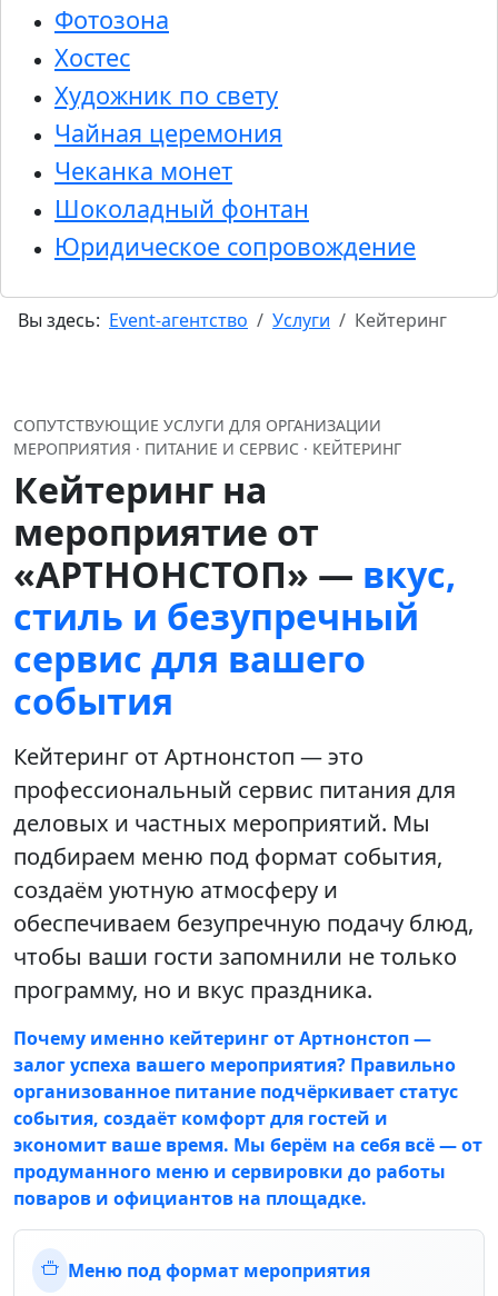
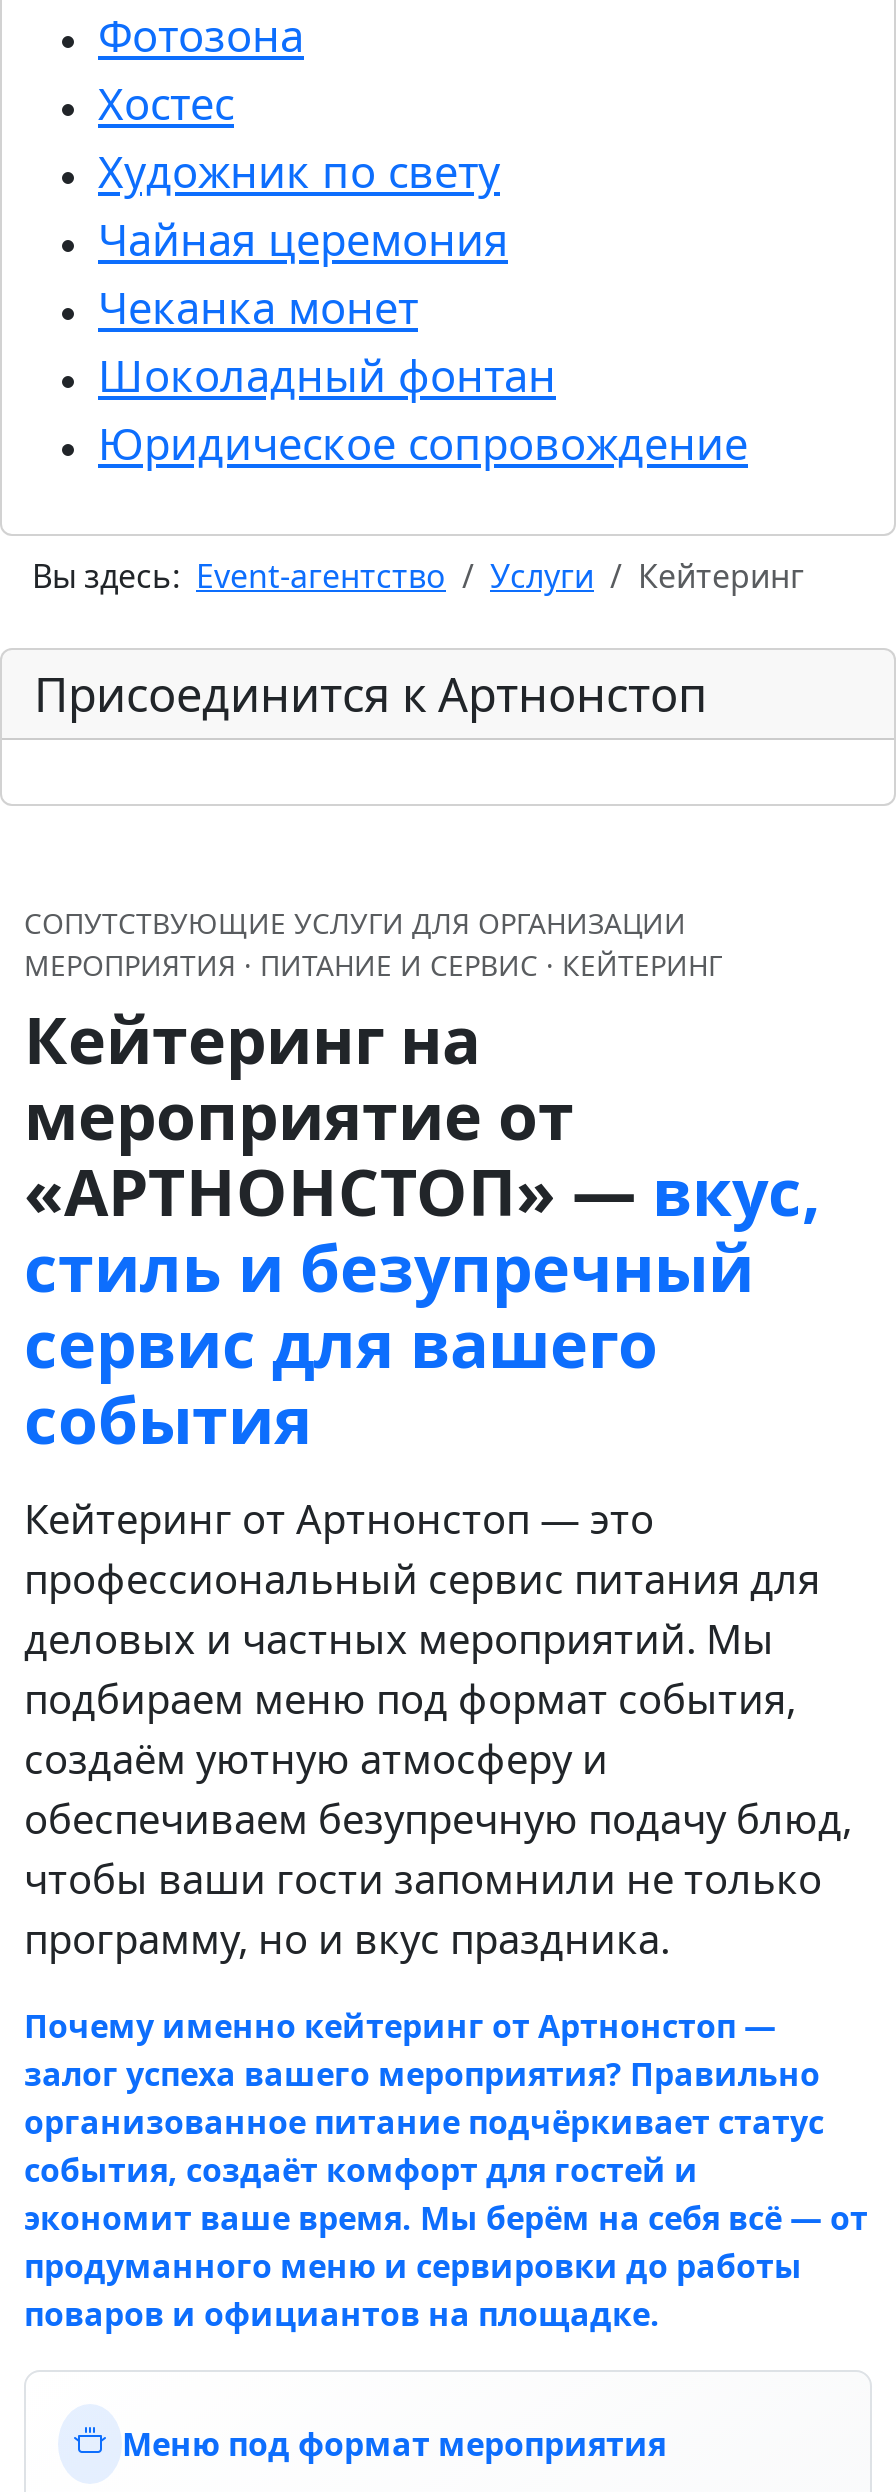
none -> [34,662,708,726] Присоединится к Артнонстоп

